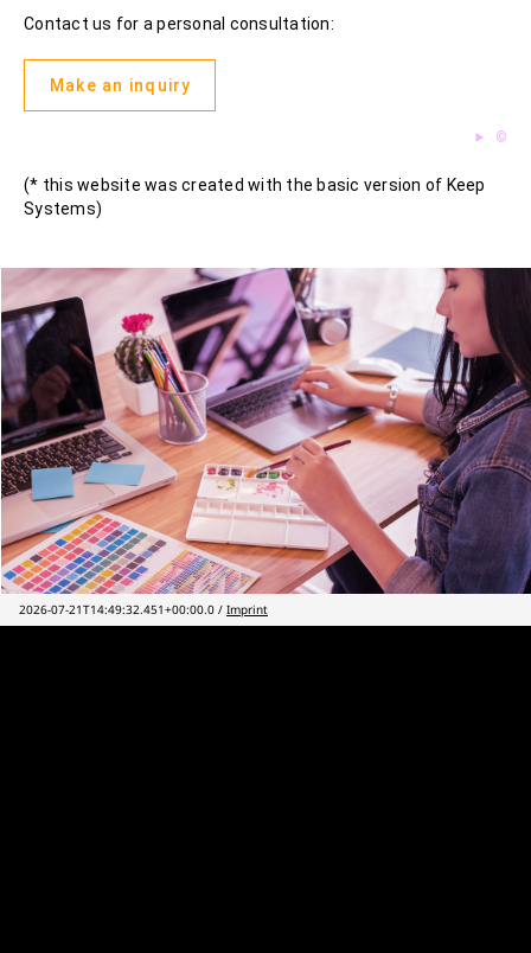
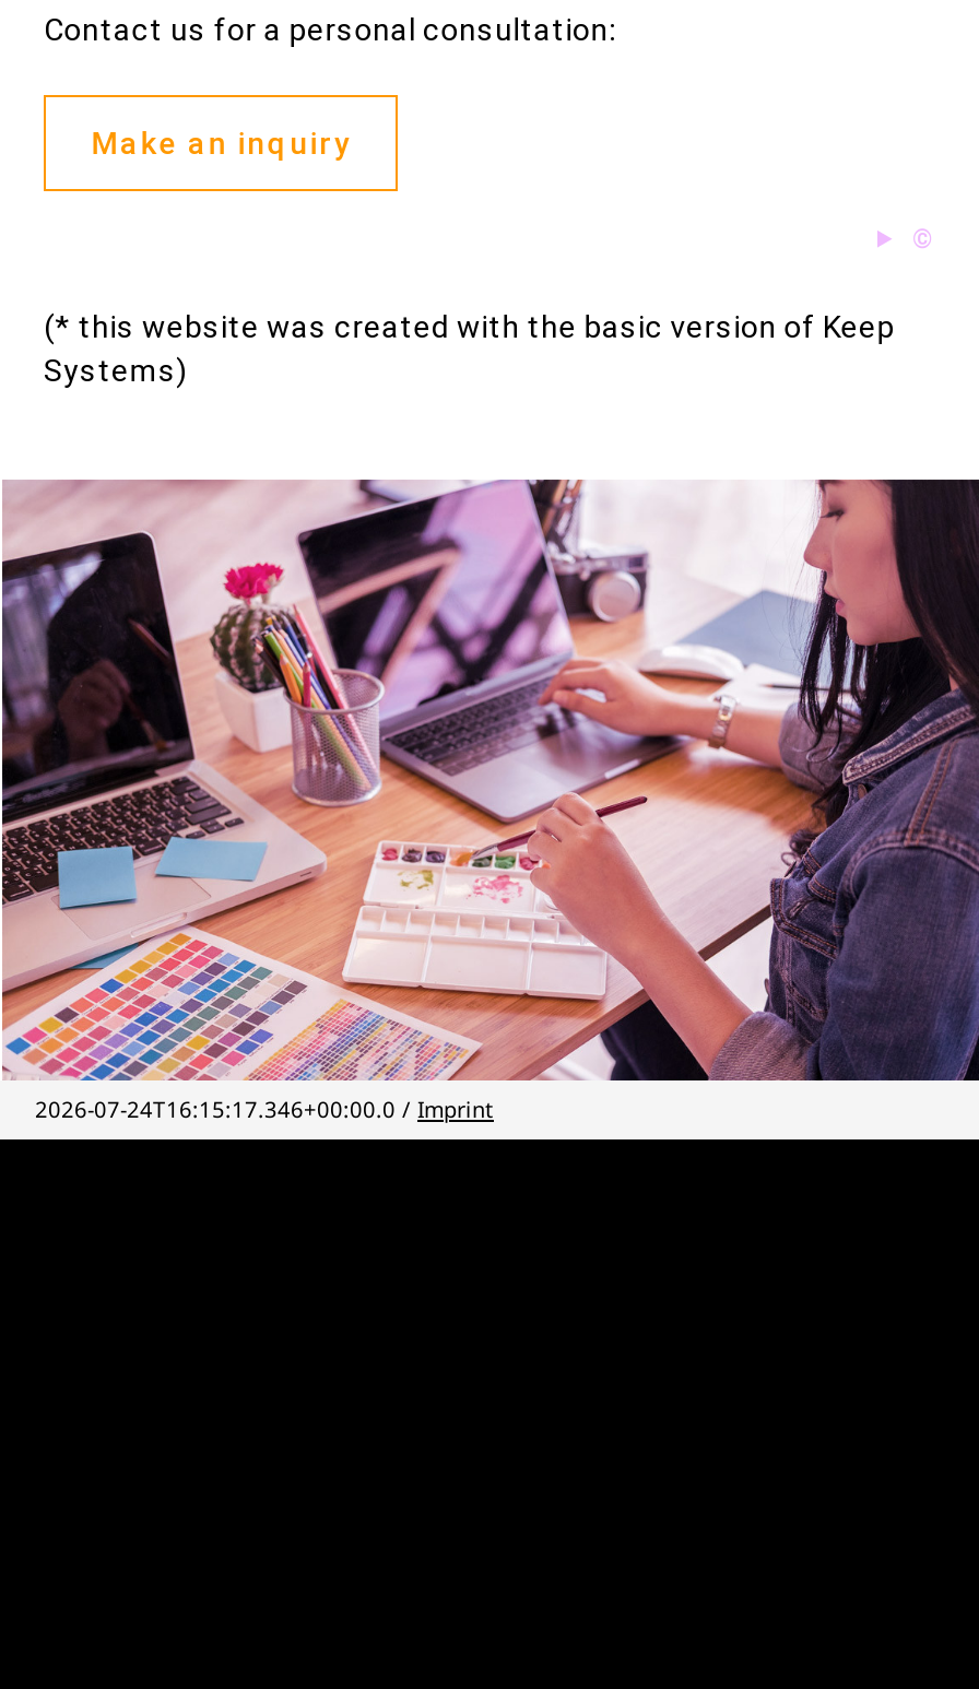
[19,601,268,618] 2026-07-21T14:49:32.451+00:00.0 / Imprint -> [35,1094,494,1124] 2026-07-24T16:15:17.346+00:00.0 / Imprint

